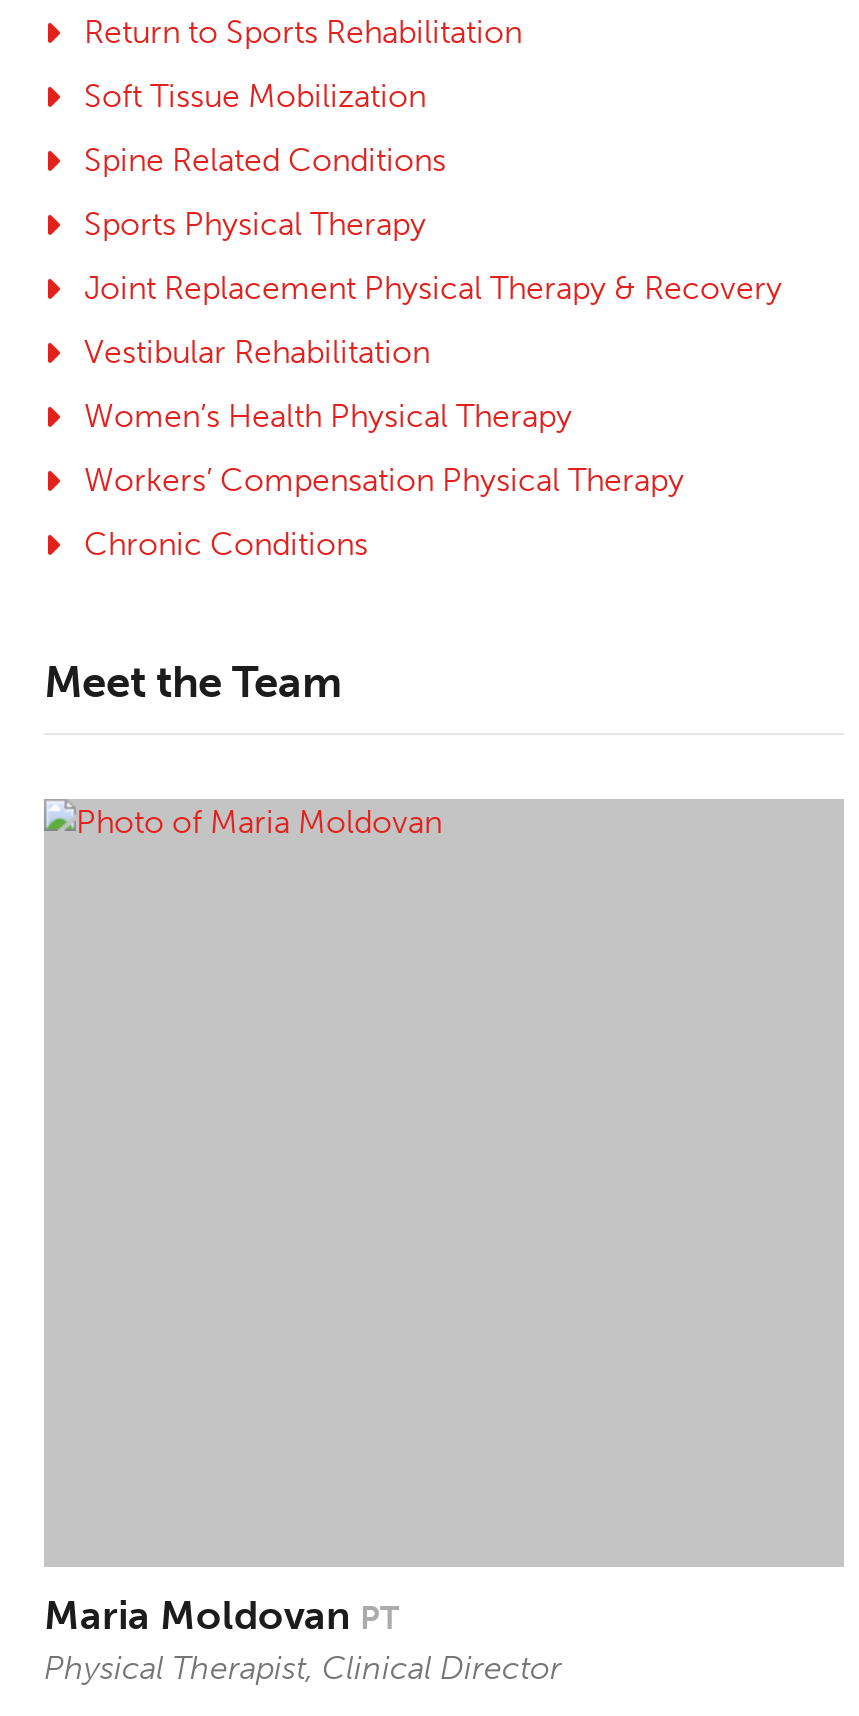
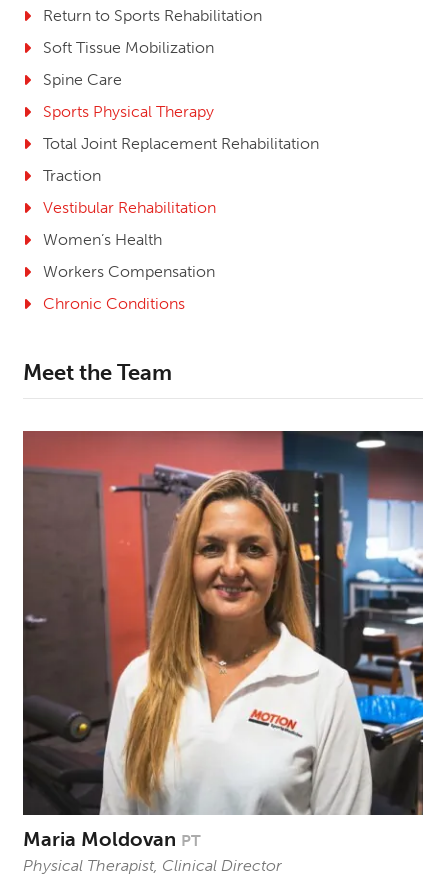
[84,141,446,179] Spine Related Conditions -> [43,70,122,89] Spine Care
[84,269,782,307] Joint Replacement Physical Therapy & Recovery -> [43,134,319,185] Total Joint Replacement Rehabilitation | Traction
[84,397,572,435] Women’s Health Physical Therapy -> [43,230,162,249] Women’s Health
[84,461,684,499] Workers’ Compensation Physical Therapy -> [43,262,215,281] Workers Compensation
none -> [22,430,424,815] [image]

